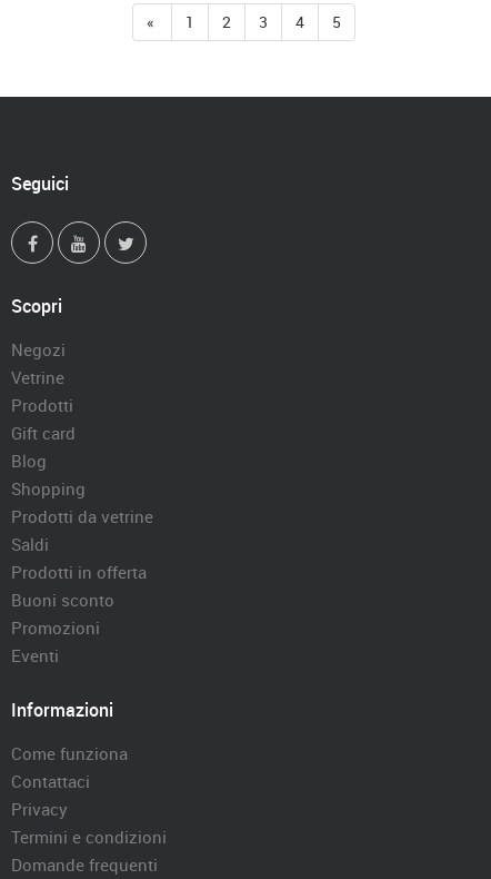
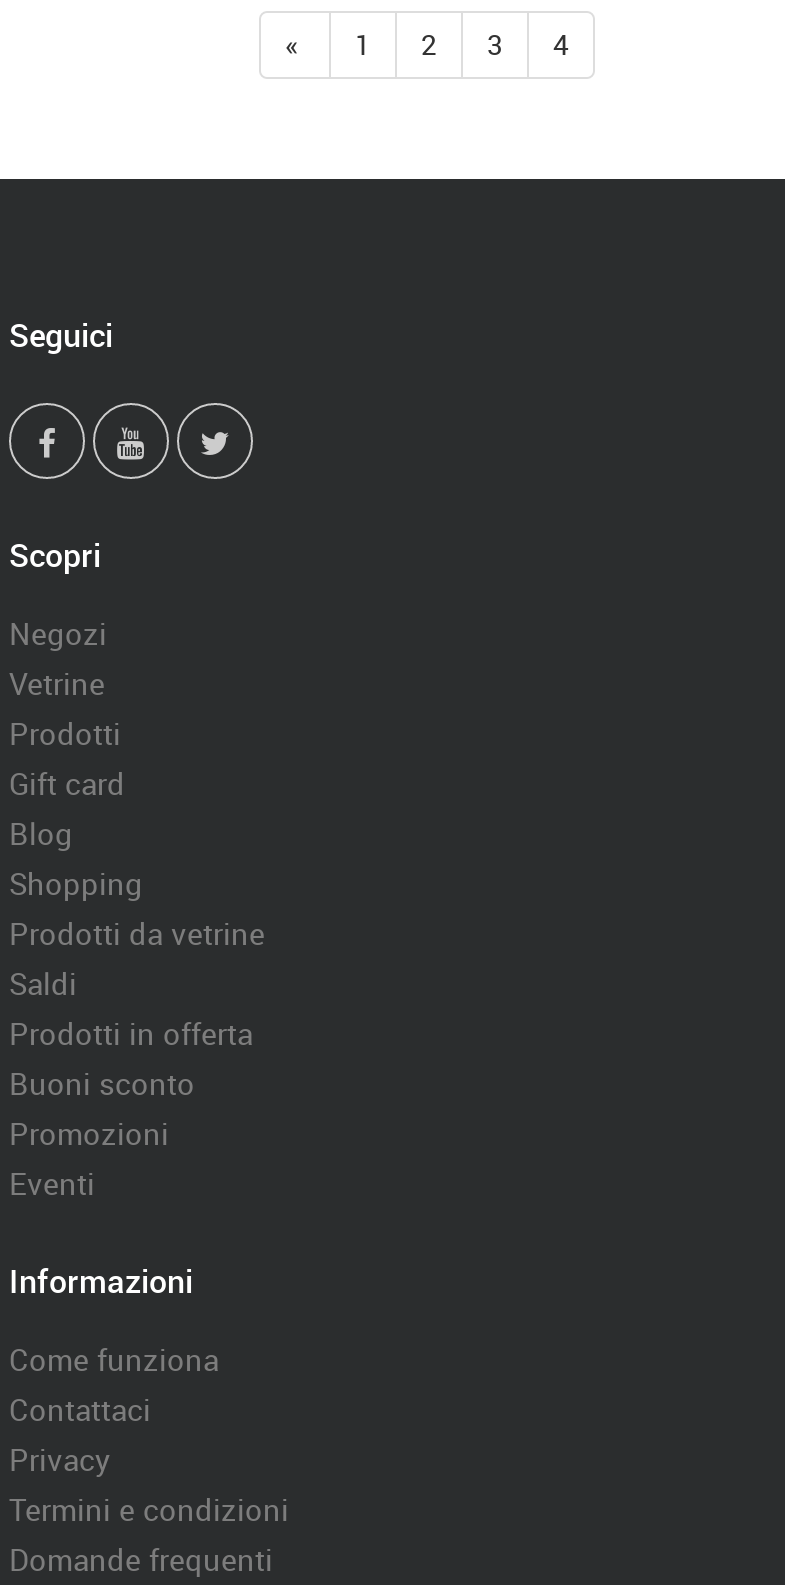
[332,11,340,32] 5 -> none

